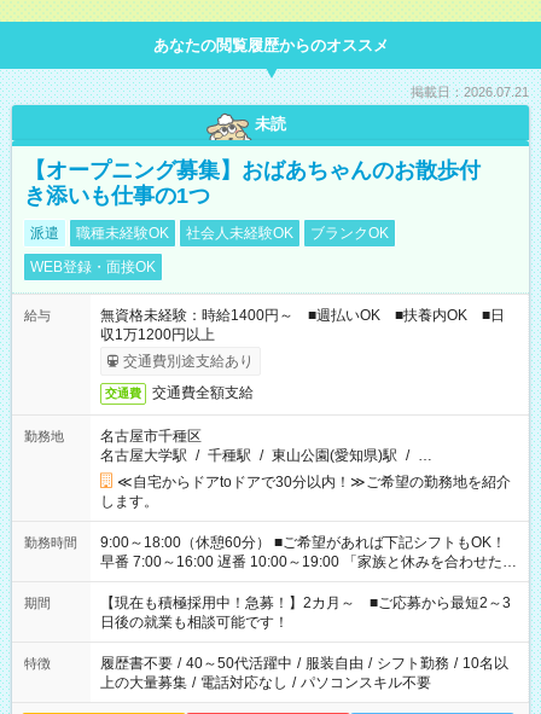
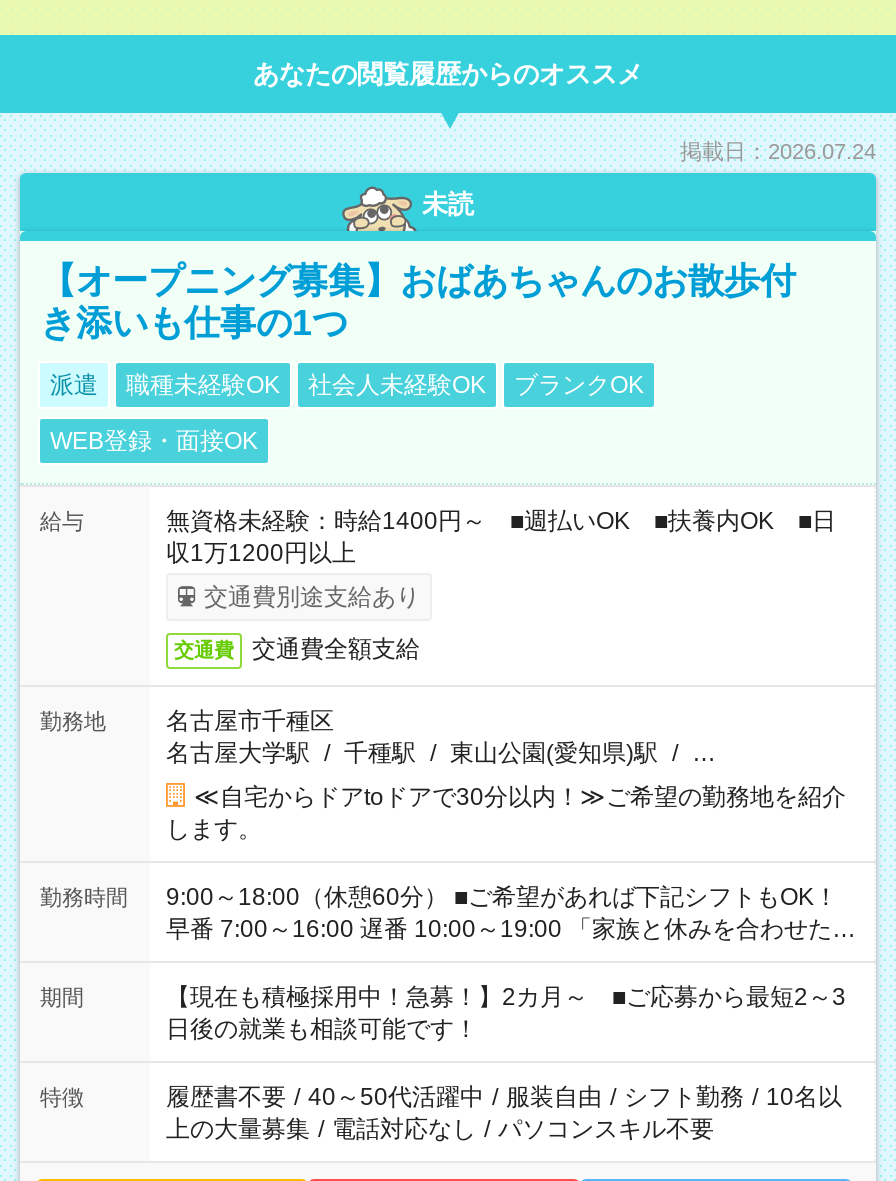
[411,85,529,99] 掲載日：2026.07.21 -> [680,139,876,163] 掲載日：2026.07.24

